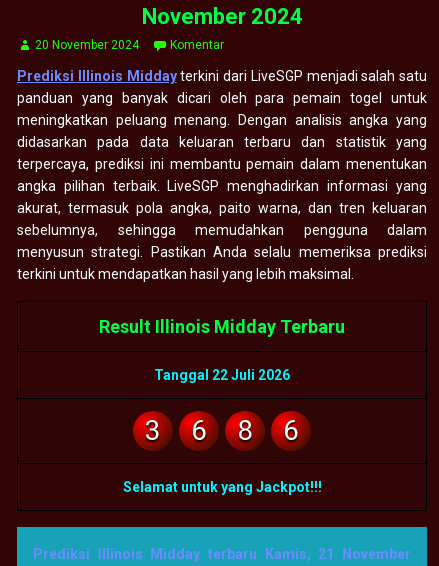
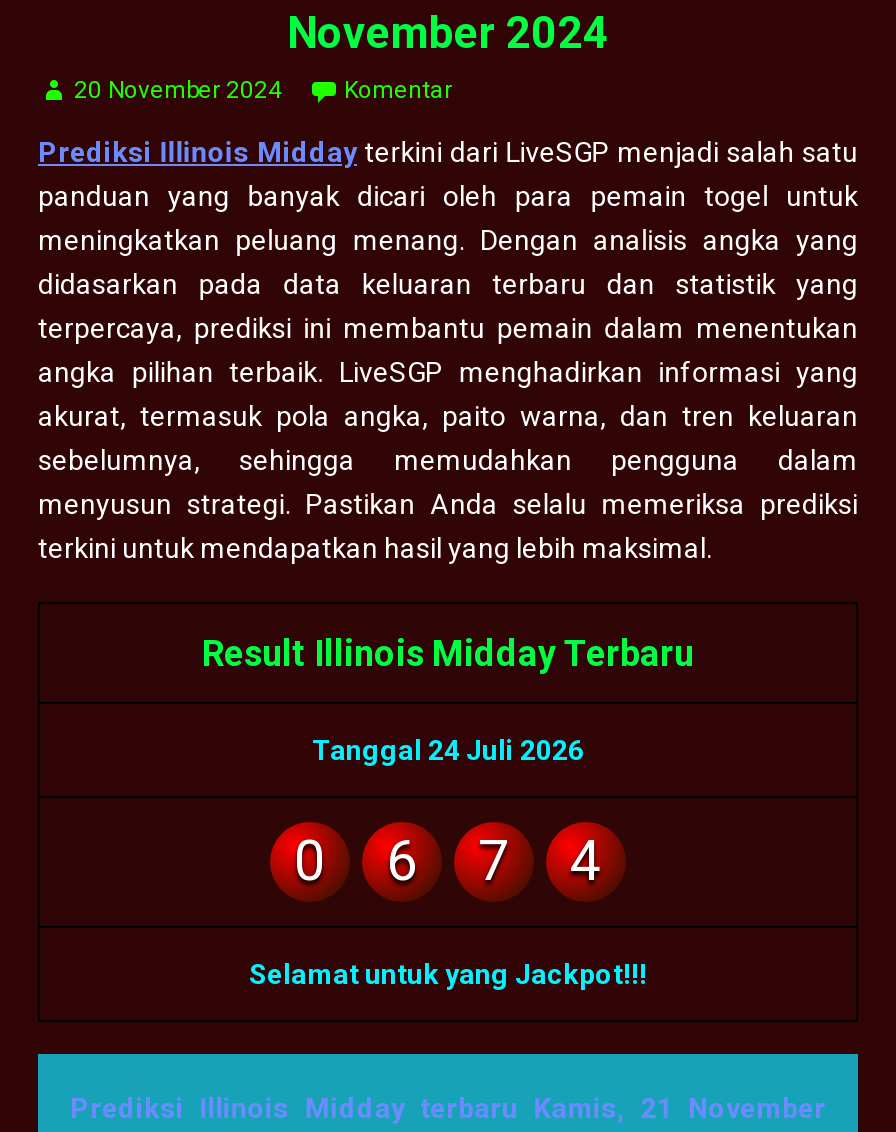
[154,367,290,383] Tanggal 22 Juli 2026 -> [312,733,584,765] Tanggal 24 Juli 2026
[145,414,161,447] 3 -> [294,827,326,893] 0
[237,414,253,447] 8 -> [478,827,510,893] 7
[283,414,299,447] 6 -> [570,827,602,893] 4

